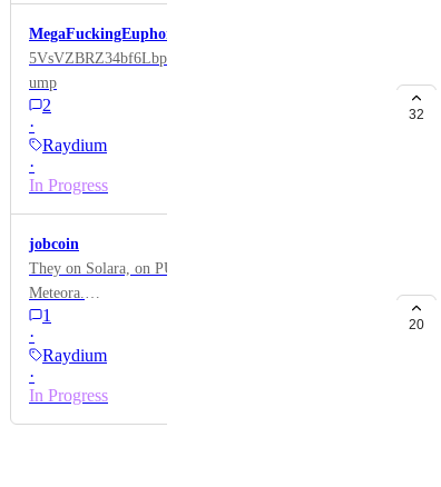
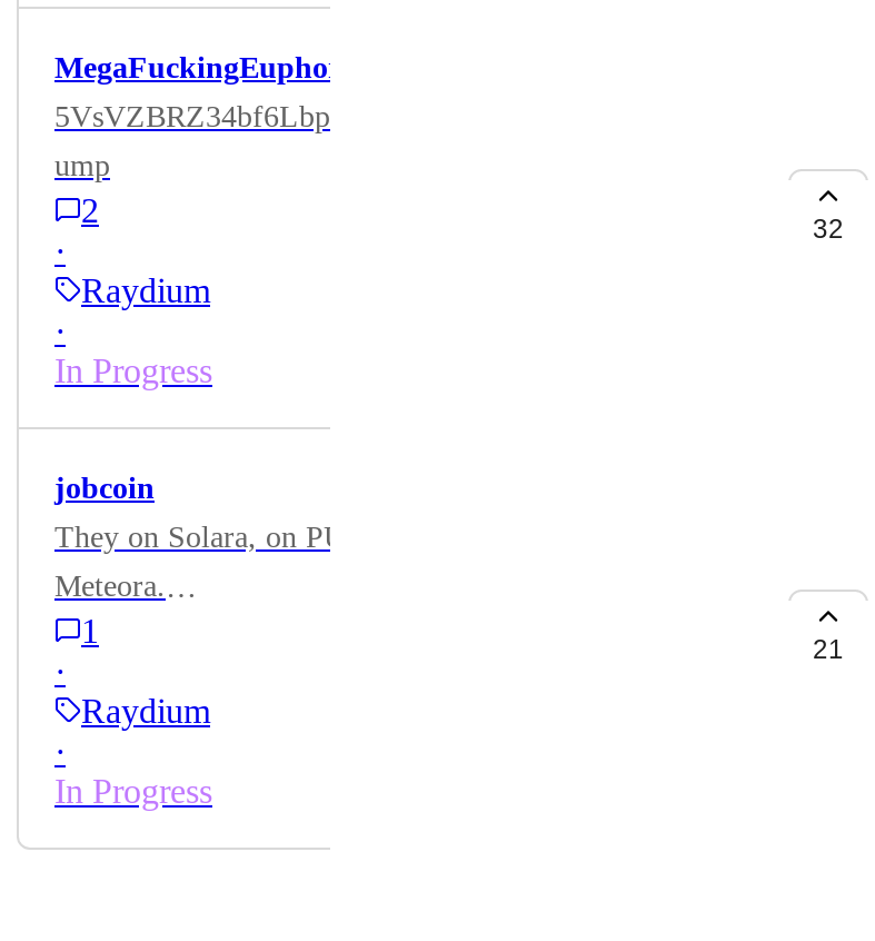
[409,317,424,333] 20 -> [813,635,844,666] 21

